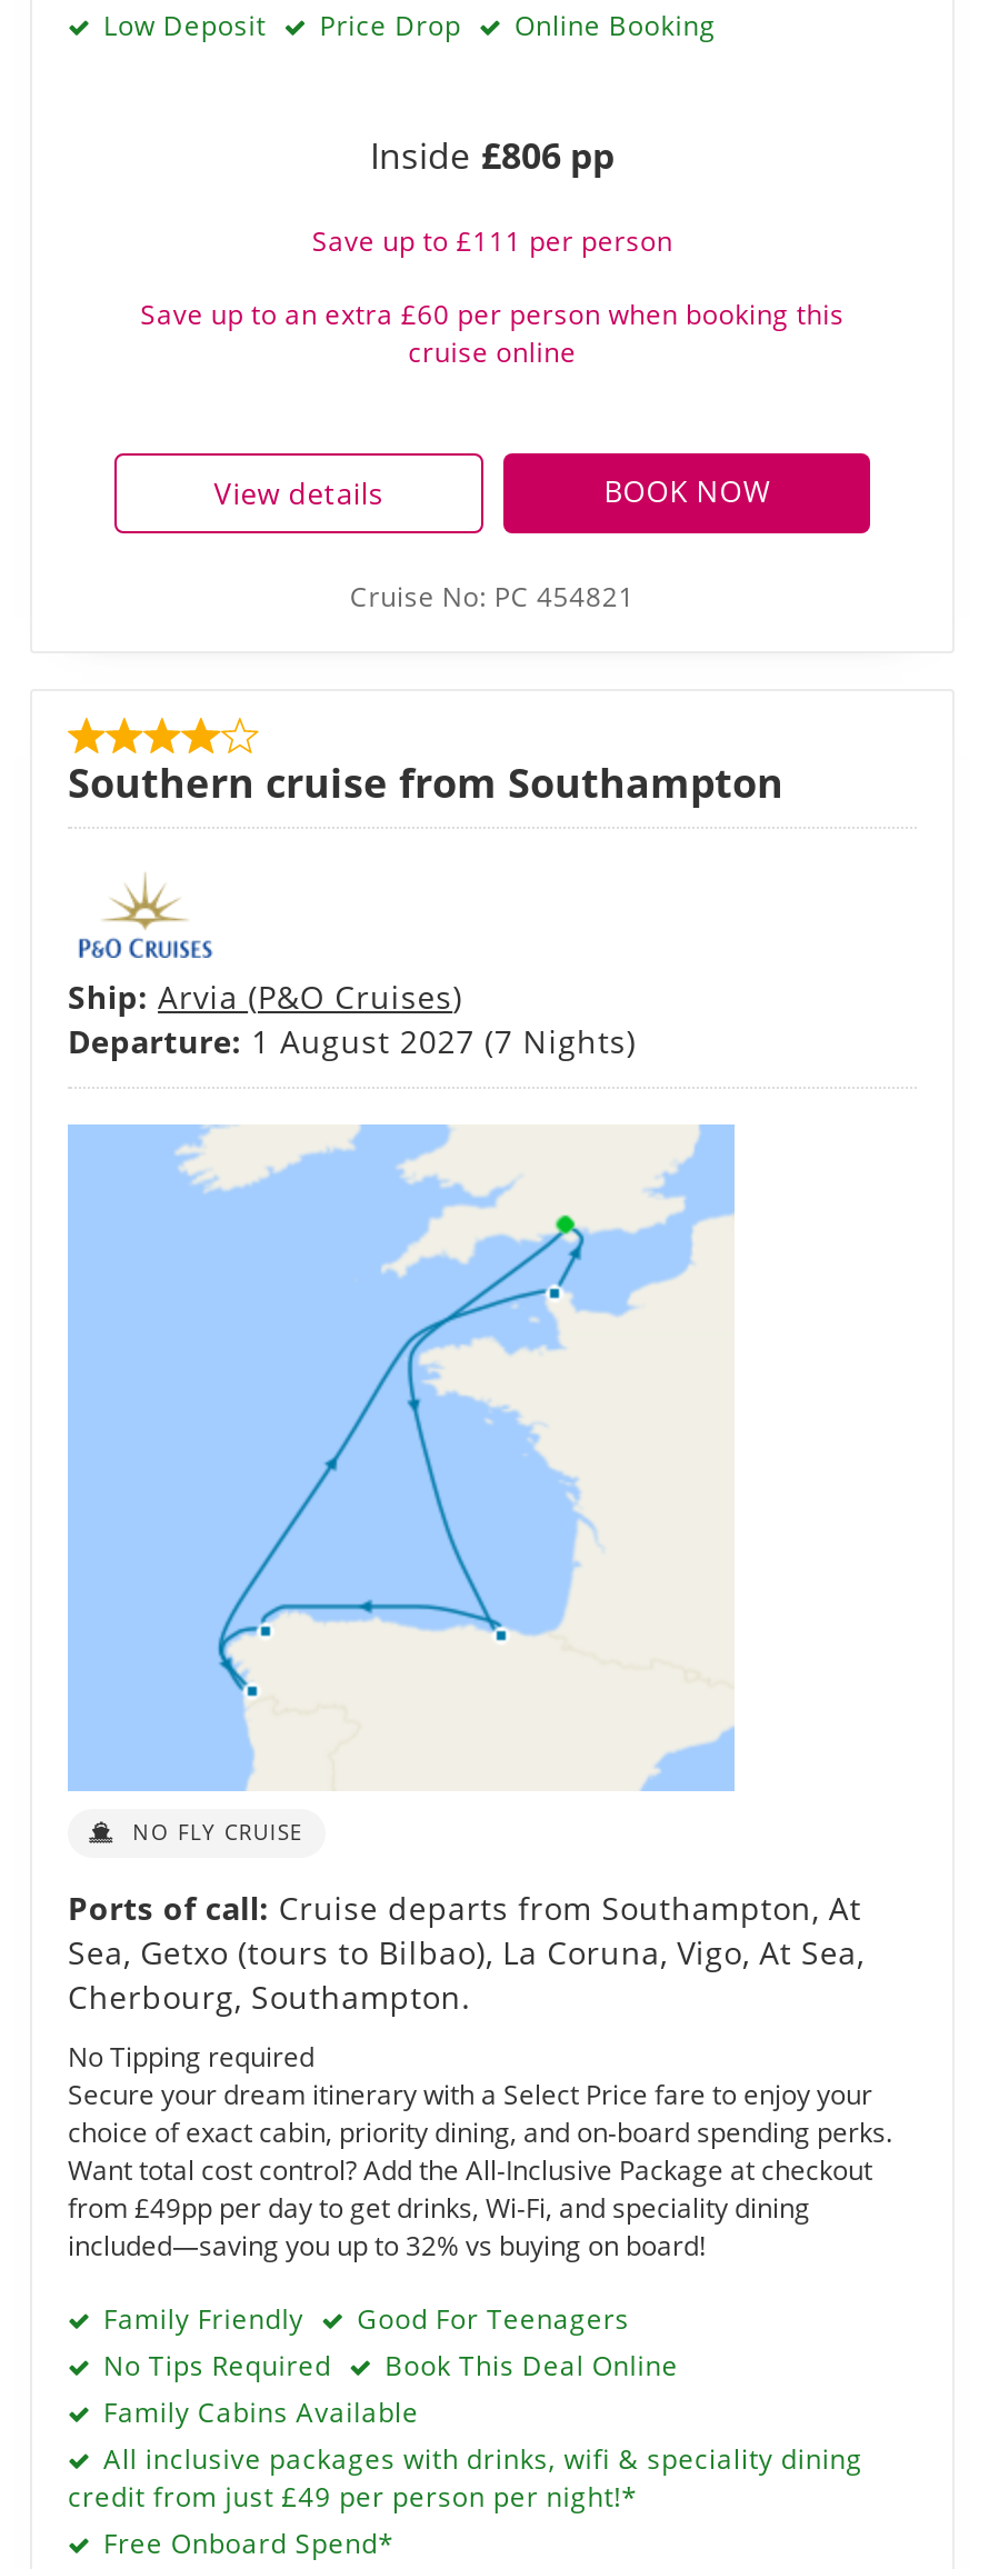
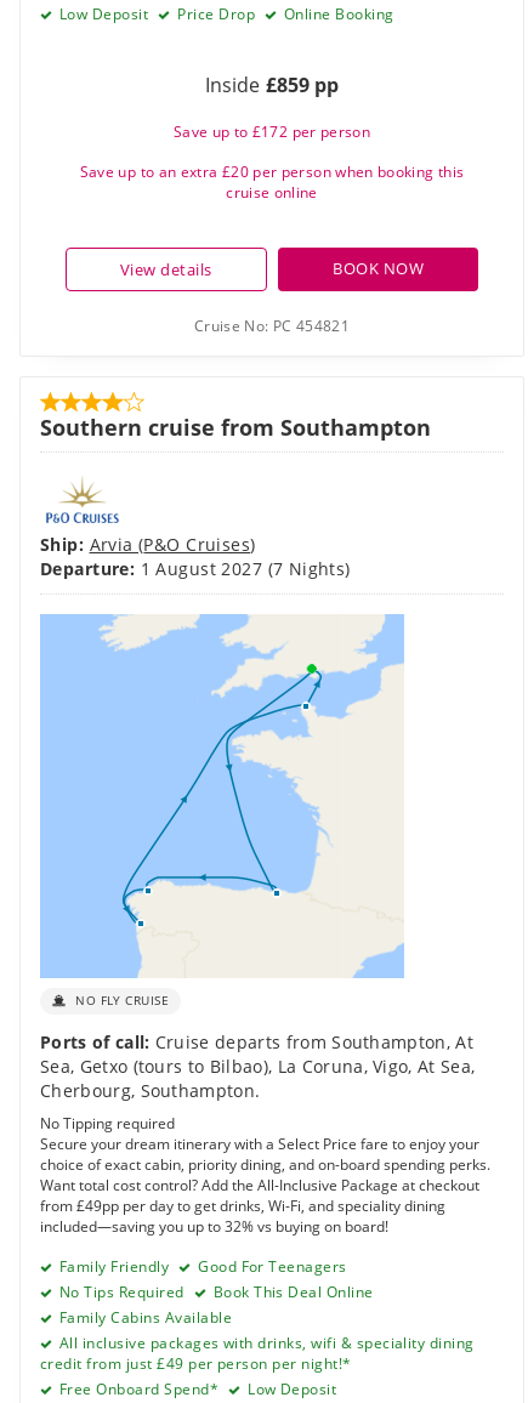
[370,131,615,180] Inside £806 pp -> [205,72,339,98] Inside £859 pp
[312,222,673,260] Save up to £111 per person -> [173,121,370,142] Save up to £172 per person
[140,296,844,334] Save up to an extra £60 per person when booking this -> [80,162,464,182] Save up to an extra £20 per person when booking this
none -> [243,1379,337,1399] Low Deposit

